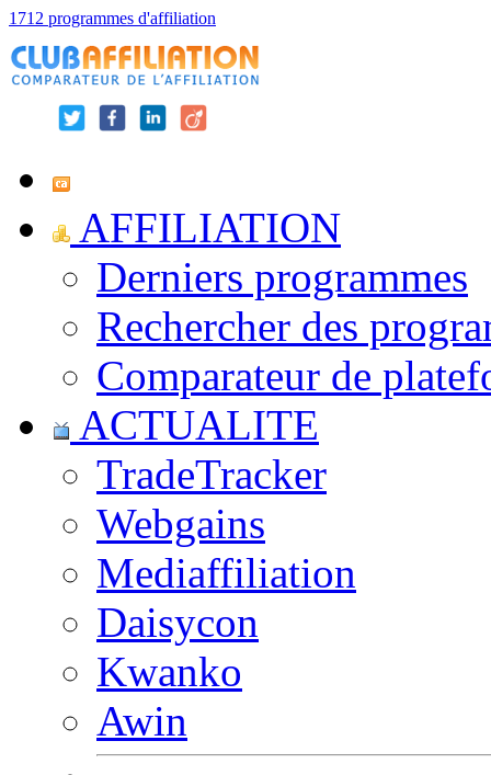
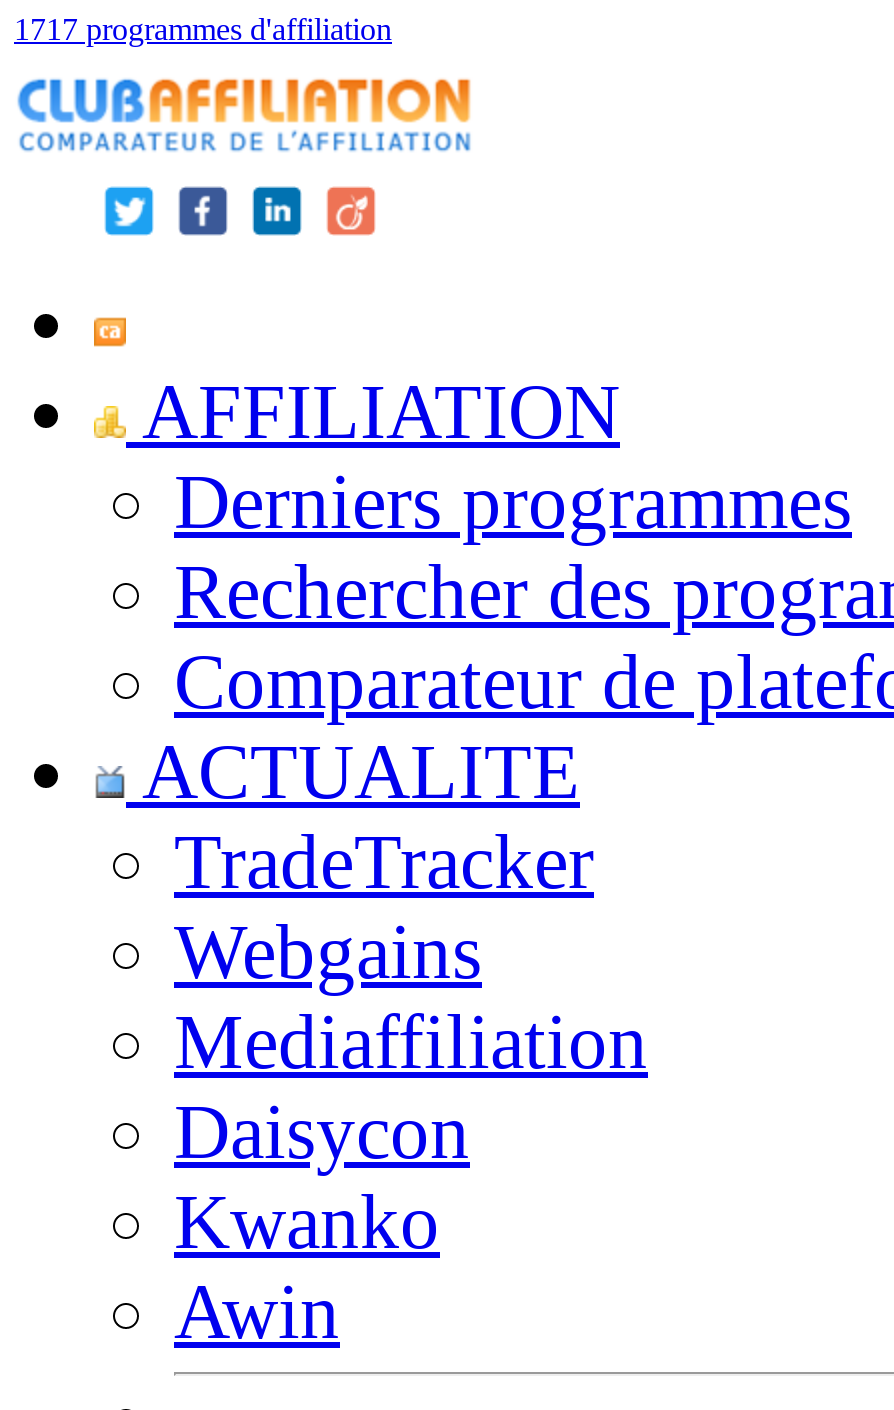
[9,9,216,27] 1712 programmes d'affiliation -> [14,12,392,46] 1717 programmes d'affiliation

